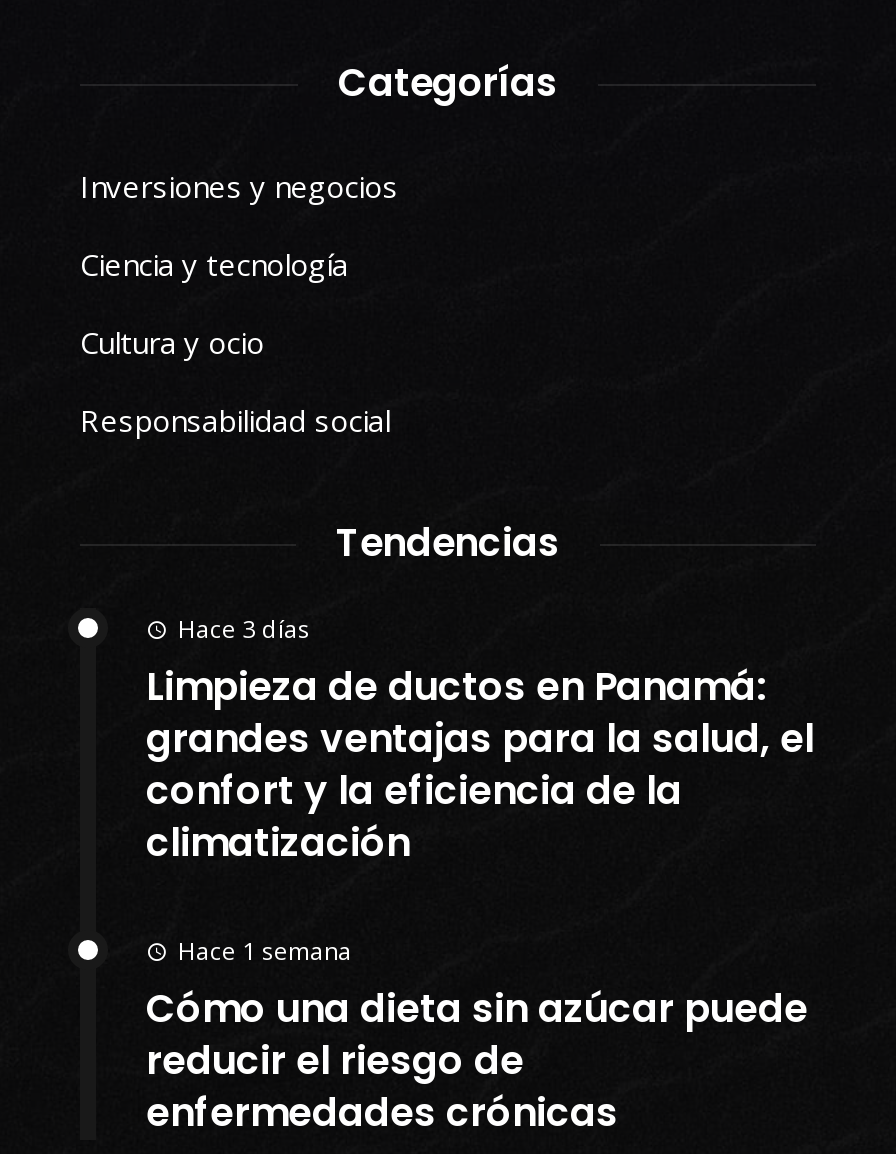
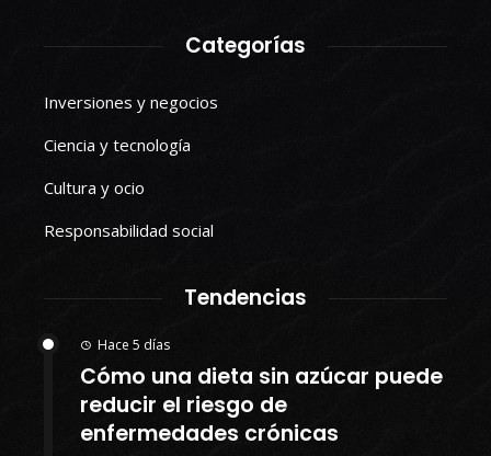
[146,612,814,968] Hace 3 días | Limpieza de ductos en Panamá: | grandes ventajas para la salud, el | confort y la eficiencia de la | climatización | Hace 1 semana -> [98,335,170,354] Hace 5 días

